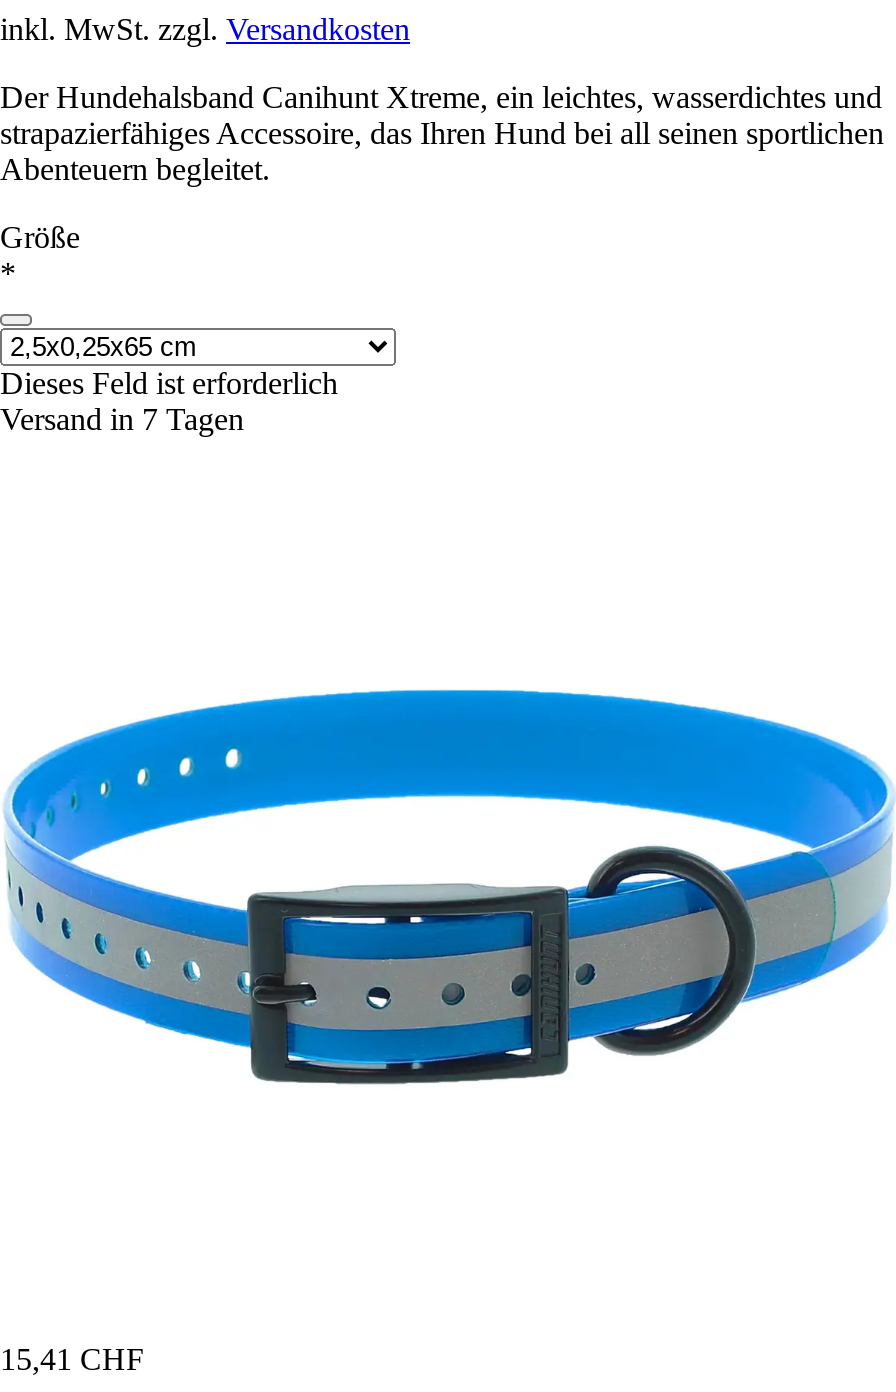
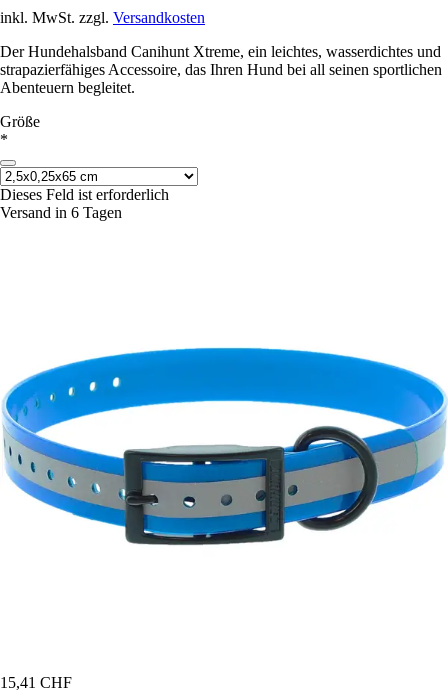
[0,402,244,436] Versand in 7 Tagen -> [0,204,122,221] Versand in 6 Tagen

